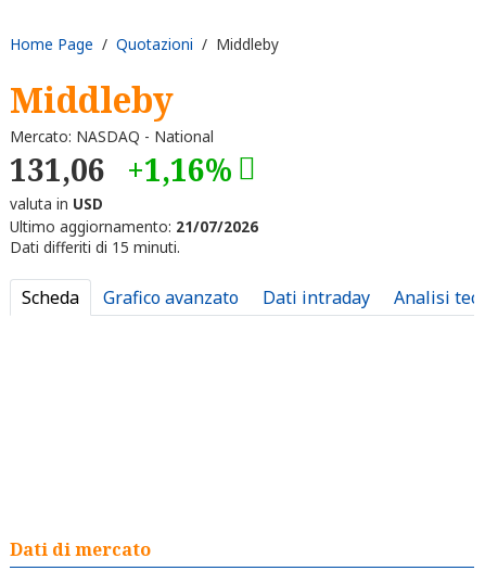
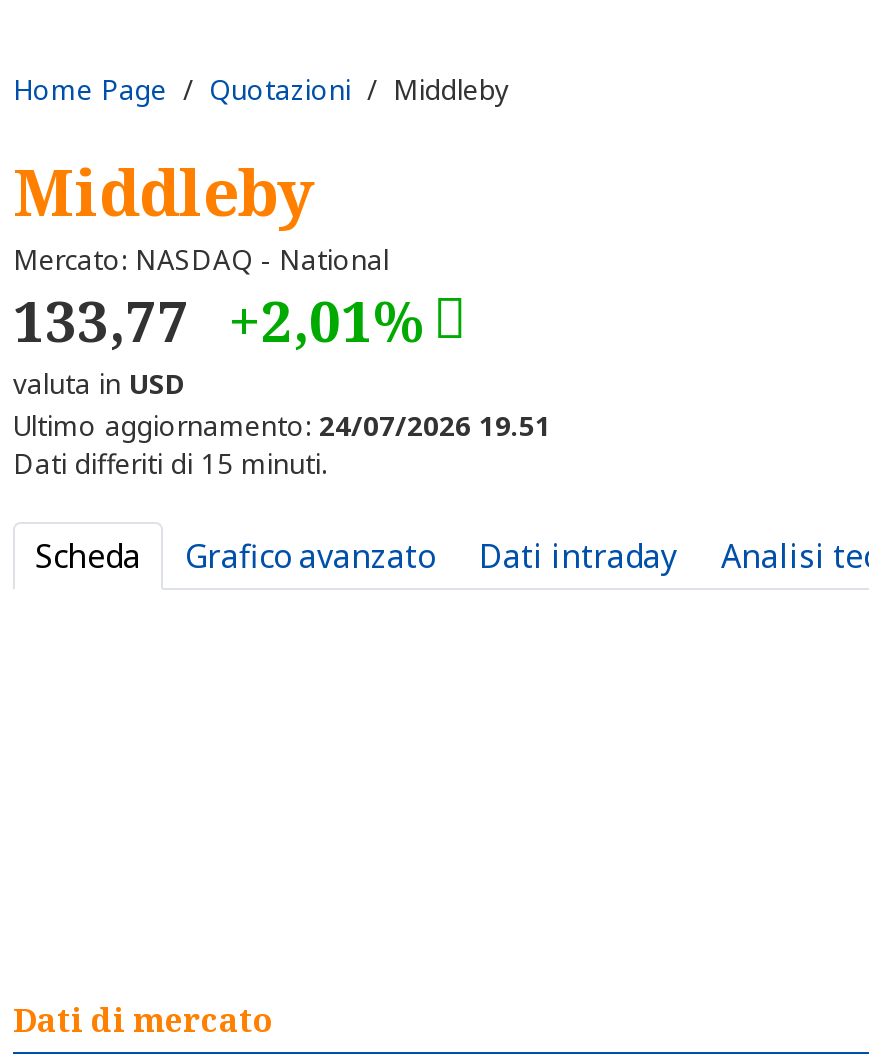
[10,149,232,190] 131,06 +1,16% -> [13,282,423,358] 133,77 +2,01%
[10,216,258,237] Ultimo aggiornamento: 21/07/2026 -> [13,406,551,444] Ultimo aggiornamento: 24/07/2026 19.51

